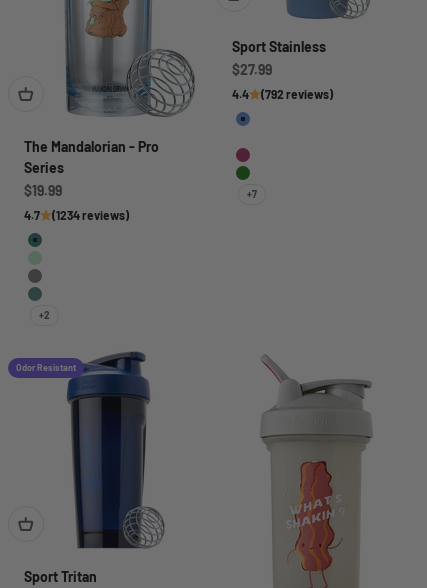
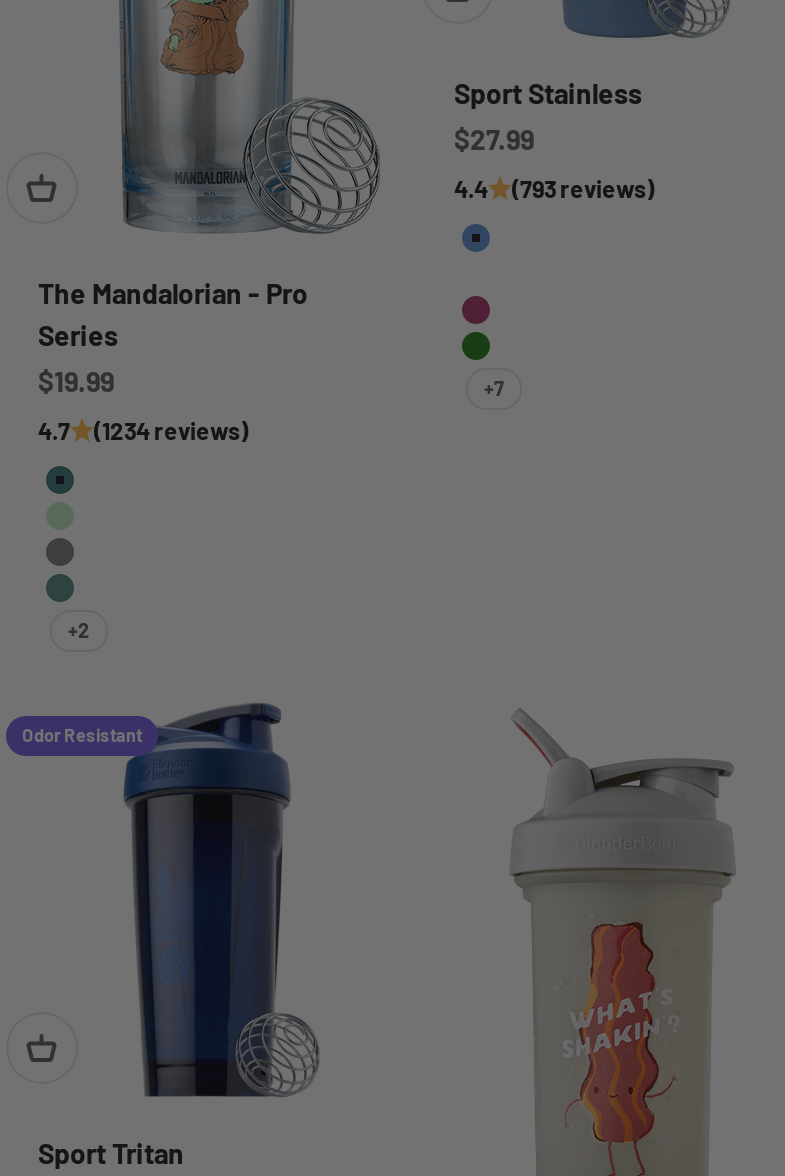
[232,87,333,101] 4.4 (792 reviews) -> [454,174,654,202] 4.4 (793 reviews)

